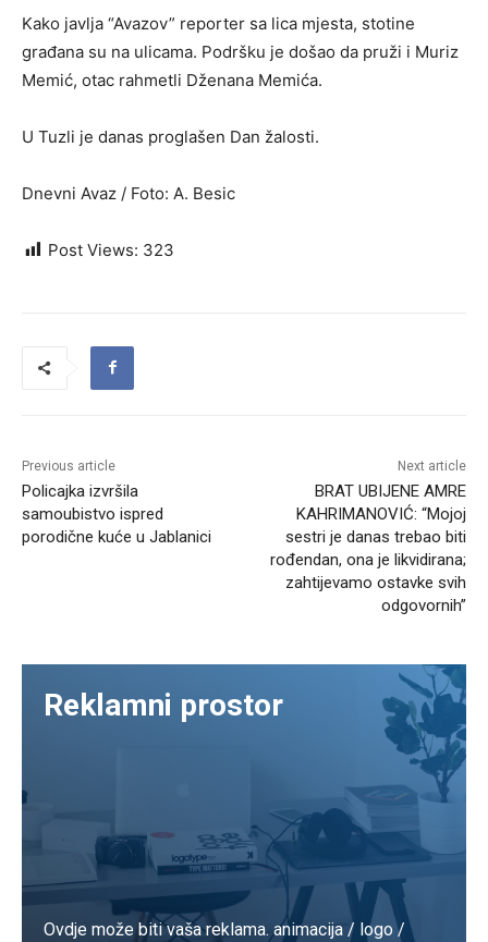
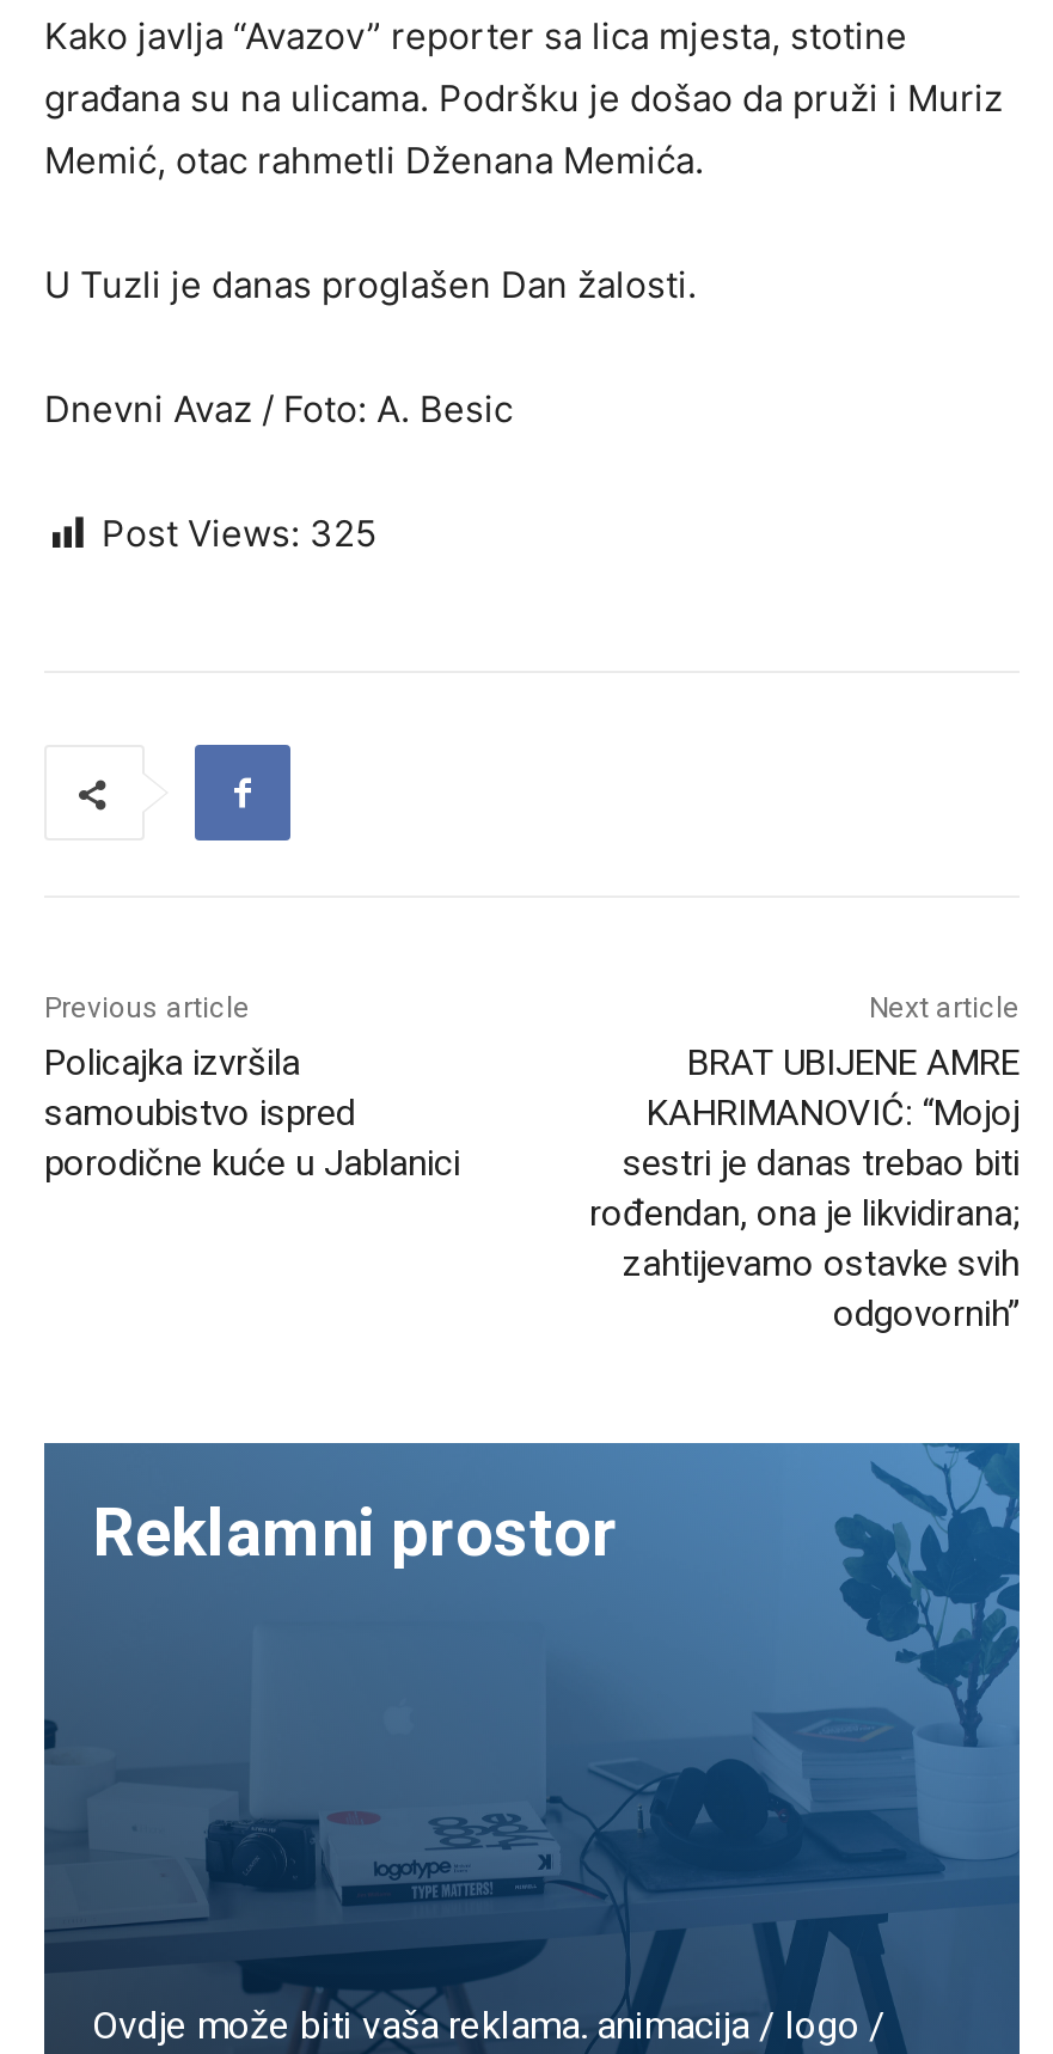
[48,239,174,260] Post Views: 323 -> [102,511,376,556] Post Views: 325

